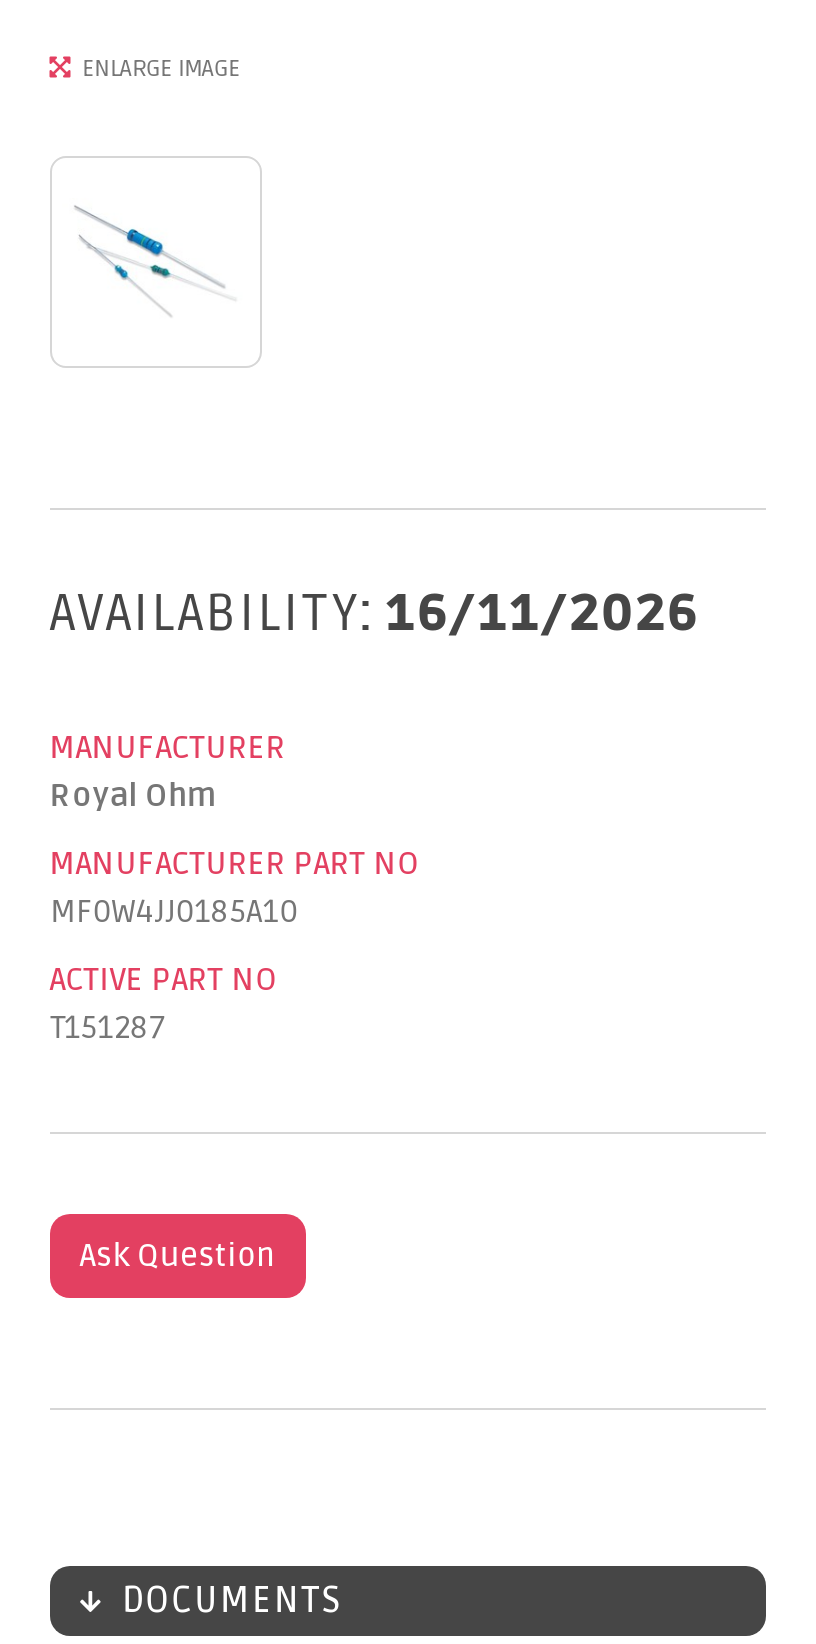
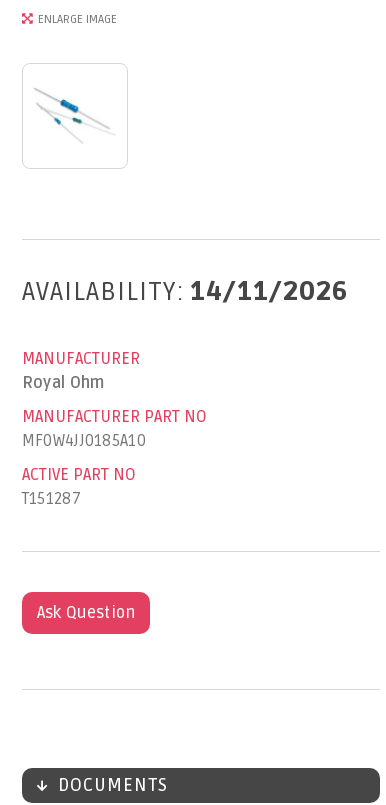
[50,582,700,646] AVAILABILITY: 16/11/2026 -> [22,276,348,308] AVAILABILITY: 14/11/2026

